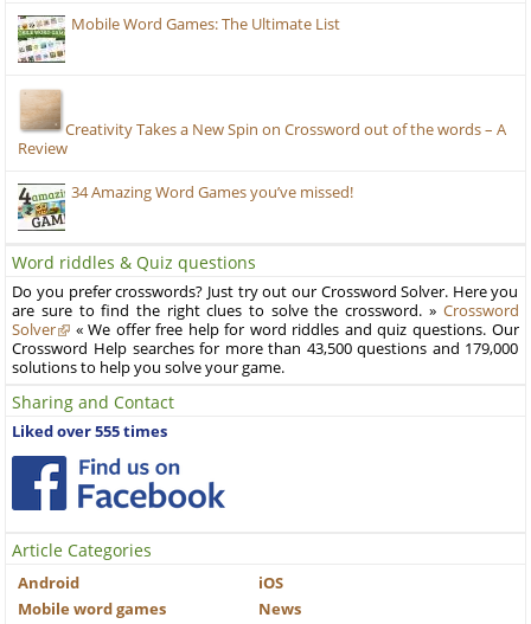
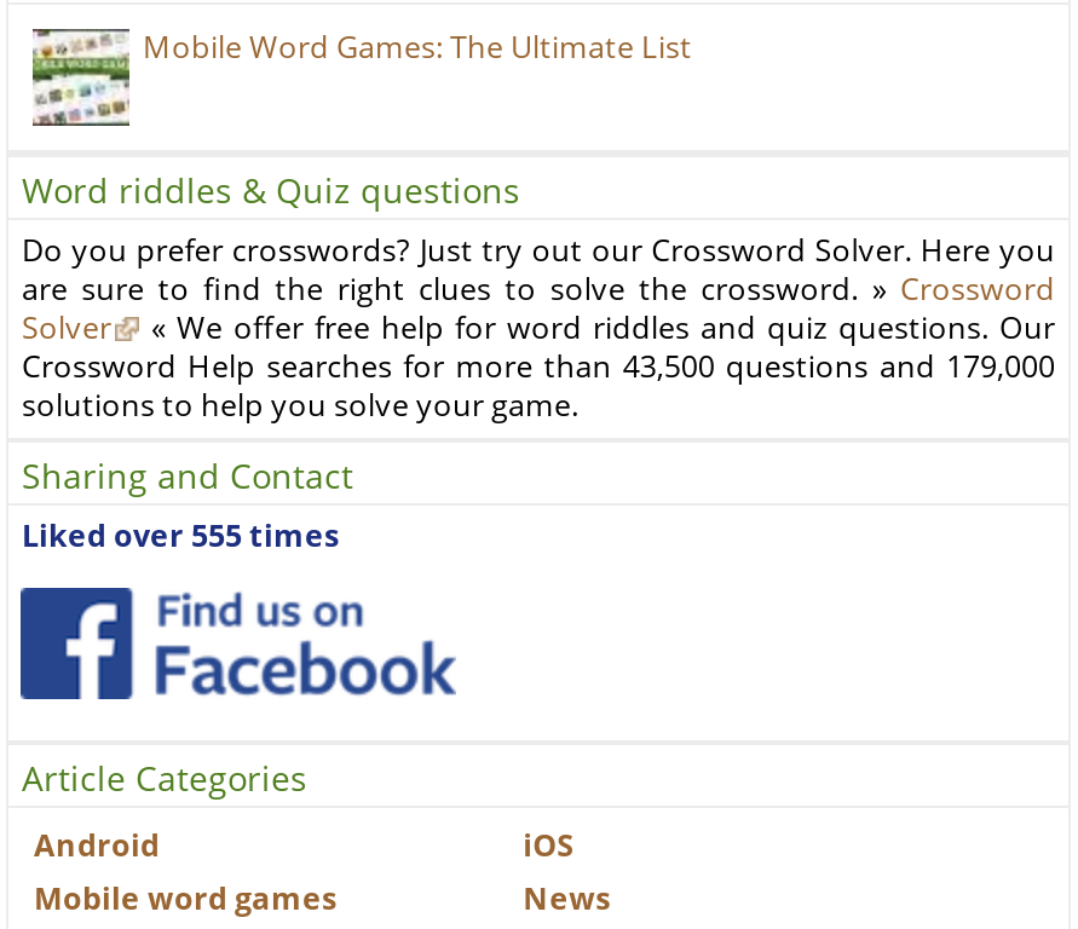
[18,89,507,202] [image] | Creativity Takes a New Spin on Crossword out of the words – A | Review | 34 Amazing Word Games you’ve missed! -> none
[17,184,66,231] [image] -> none

